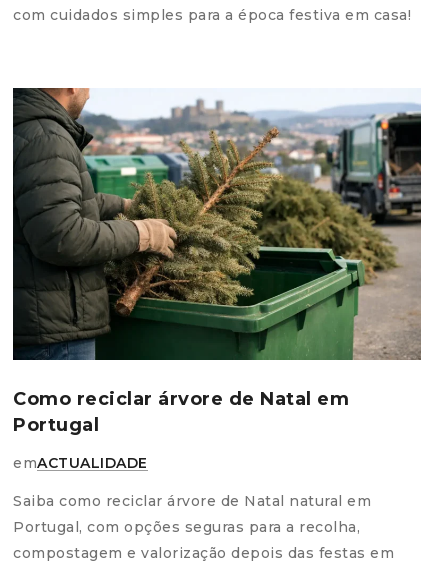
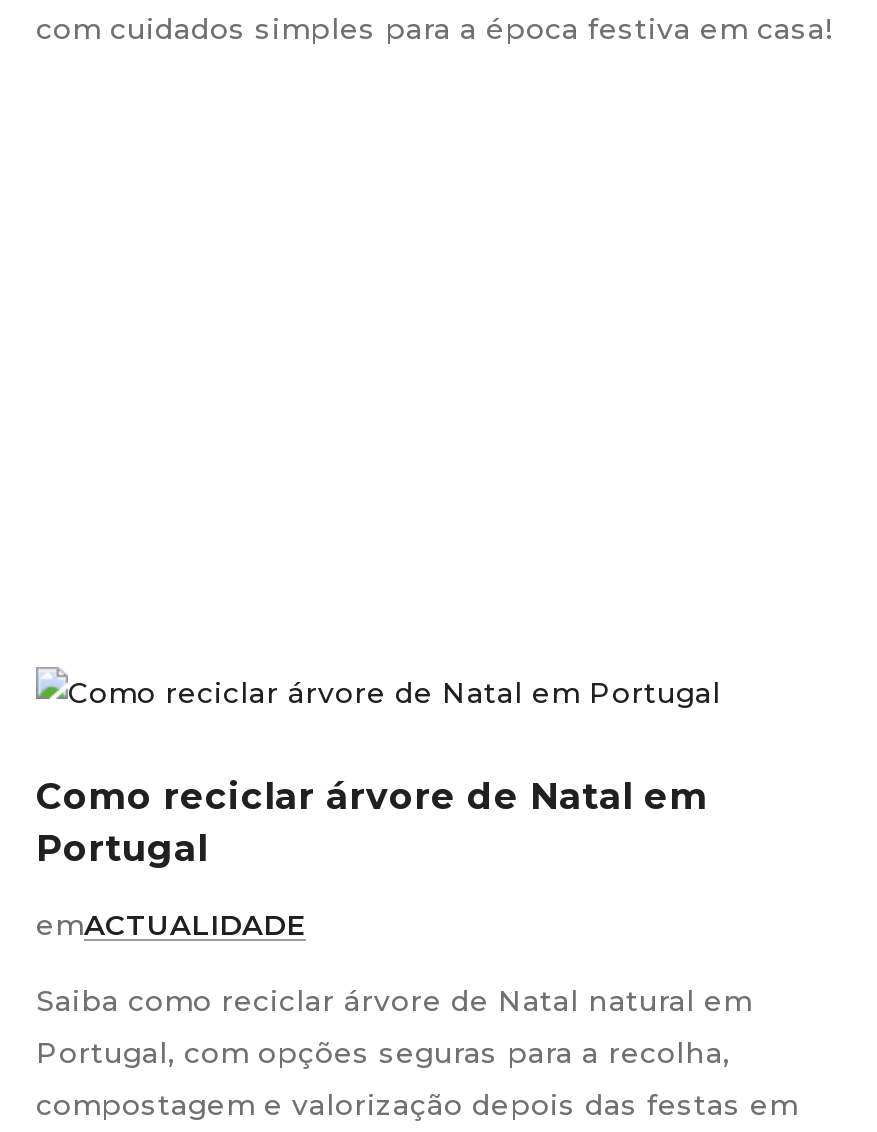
[12,87,422,361] [image] -> none

